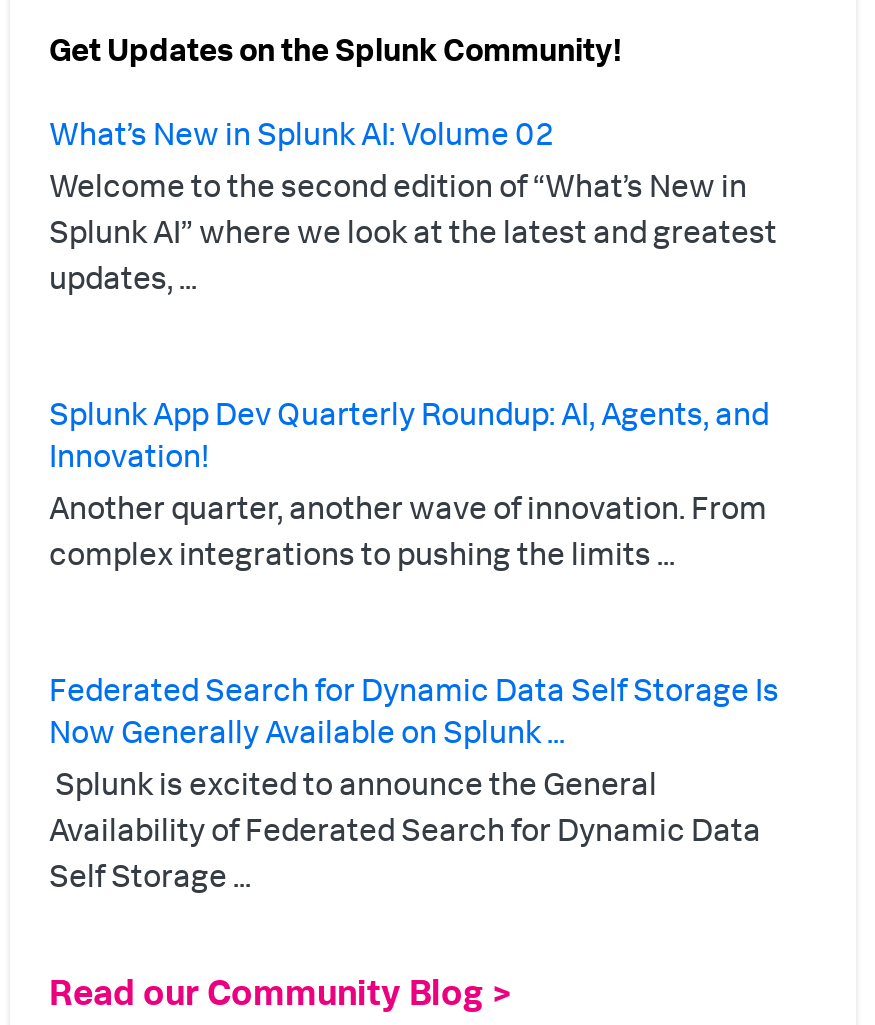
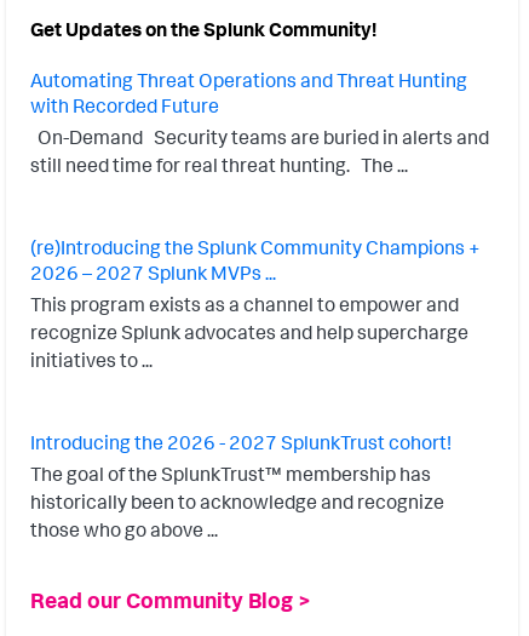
[49,113,777,297] What’s New in Splunk AI: Volume 02 | Welcome to the second edition of “What’s New in | Splunk AI” where we look at the latest and greatest | updates, ... -> [30,68,488,177] Automating Threat Operations and Threat Hunting | with Recorded Future | On-Demand Security teams are buried in alerts and | still need time for real threat hunting. The ...
[49,393,769,573] Splunk App Dev Quarterly Roundup: AI, Agents, and | Innovation! | Another quarter, another wave of innovation. From | complex integrations to pushing the limits ... -> [30,235,480,372] (re)Introducing the Splunk Community Champions + | 2026 – 2027 Splunk MVPs ... | This program exists as a channel to empower and | recognize Splunk advocates and help supercharge | initiatives to ...
[49,669,779,895] Federated Search for Dynamic Data Self Storage Is | Now Generally Available on Splunk ... | Splunk is excited to announce the General | Availability of Federated Search for Dynamic Data | Self Storage ... -> [30,430,451,542] Introducing the 2026 - 2027 SplunkTrust cohort! | The goal of the SplunkTrust™ membership has | historically been to acknowledge and recognize | those who go above ...

